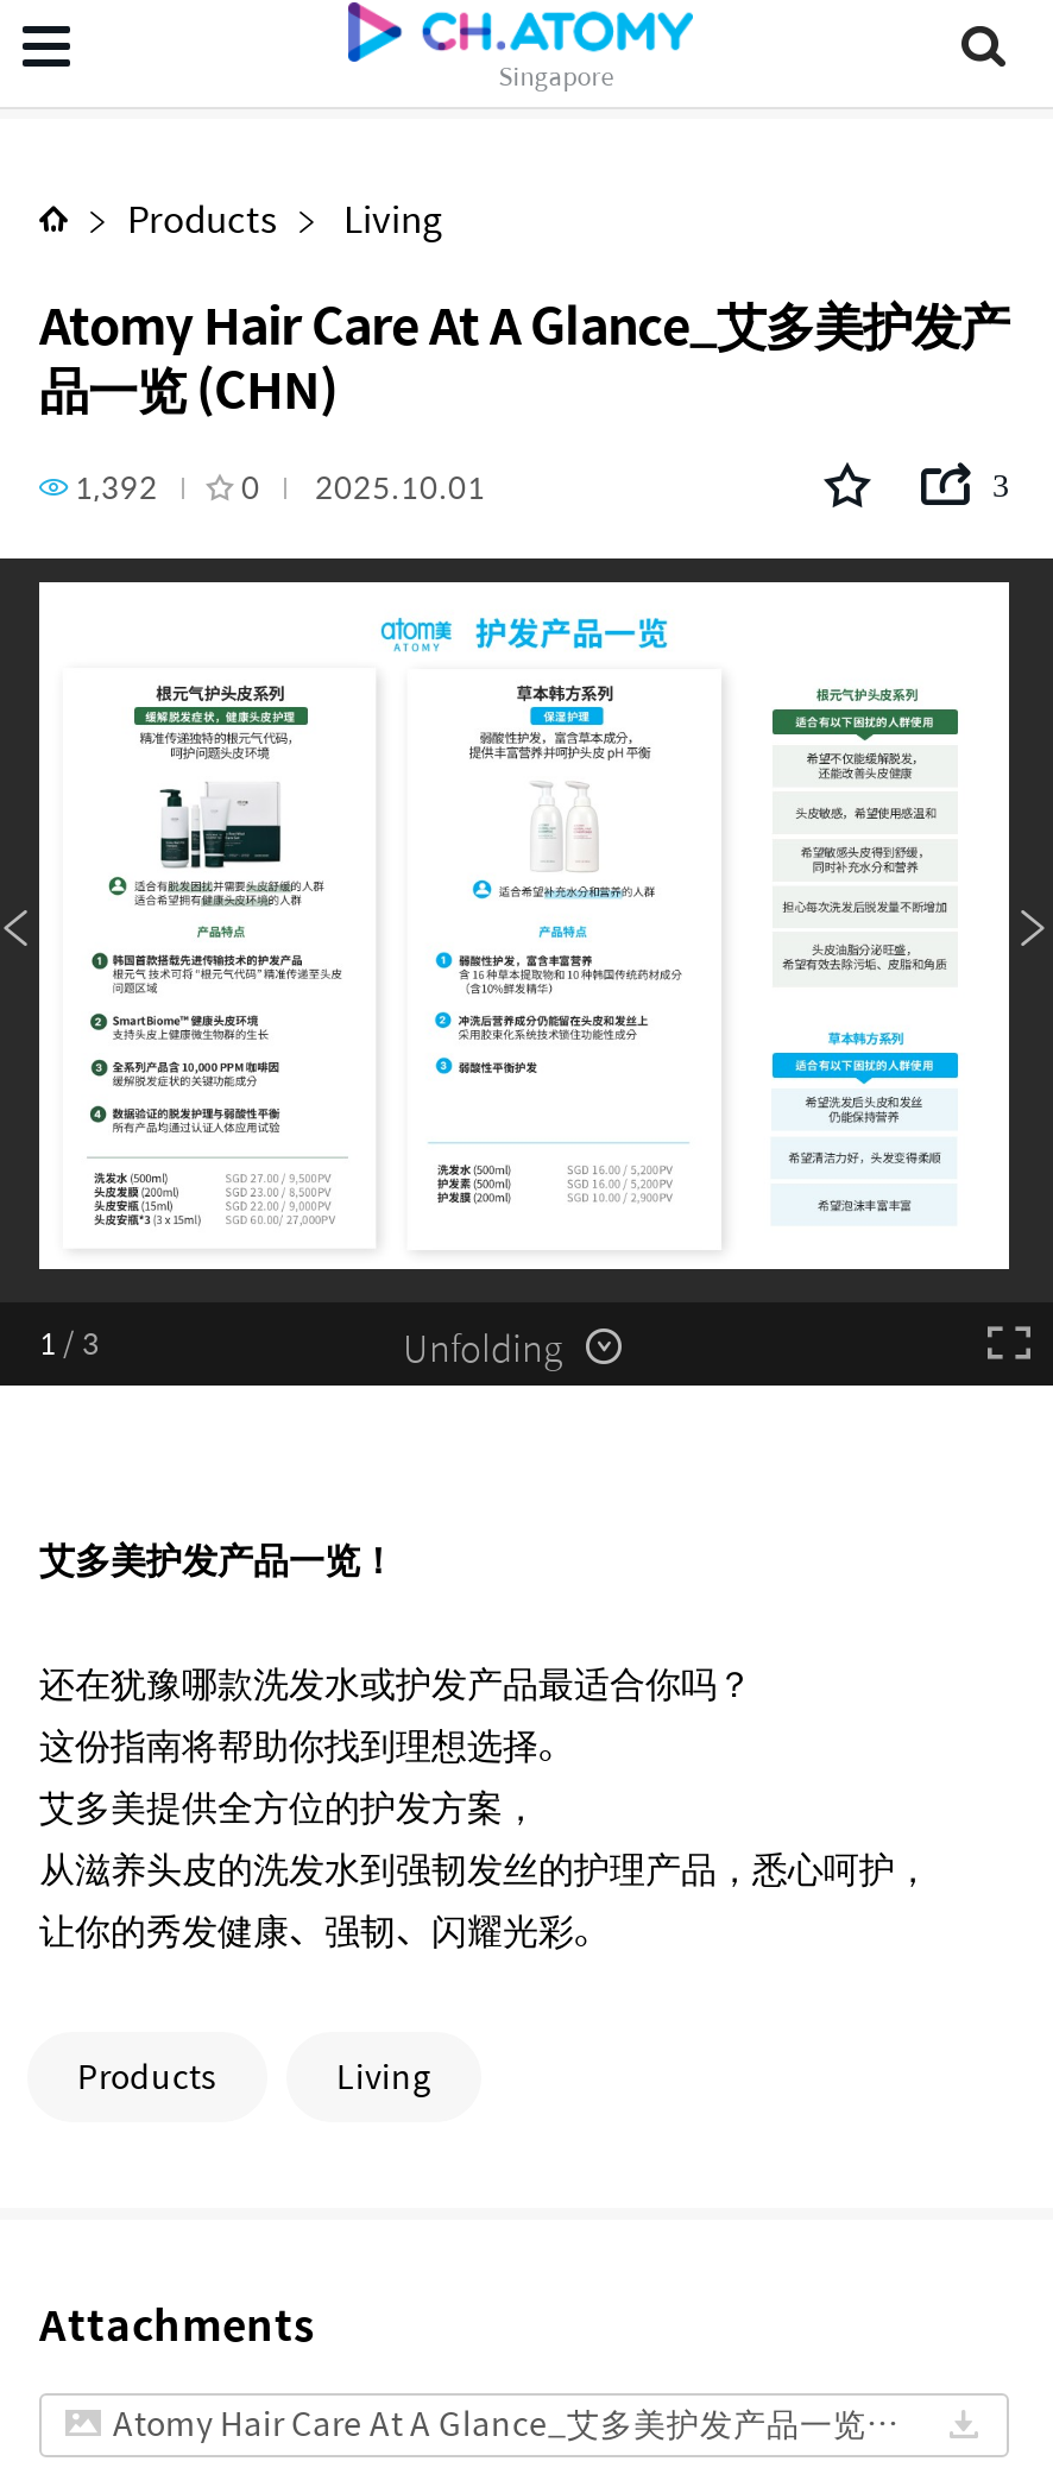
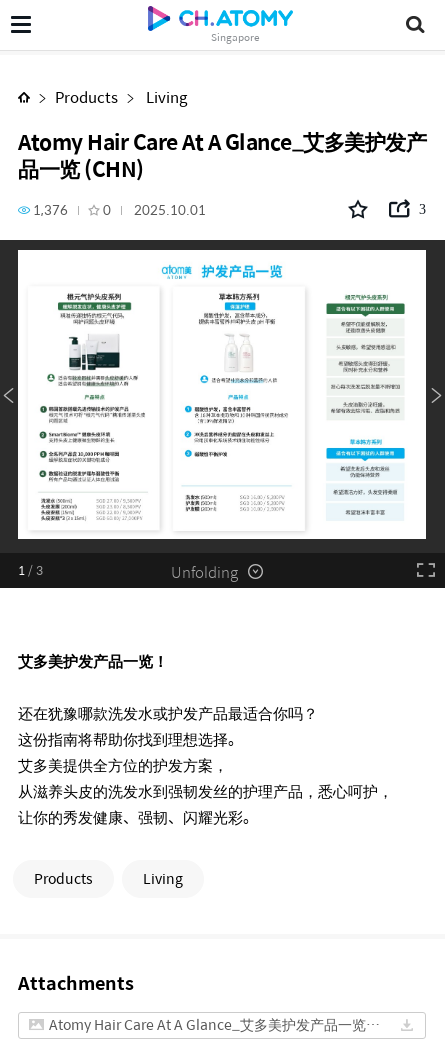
[75,461,486,511] 1,392 0 2025.10.01 -> [33,199,206,220] 1,376 0 2025.10.01

